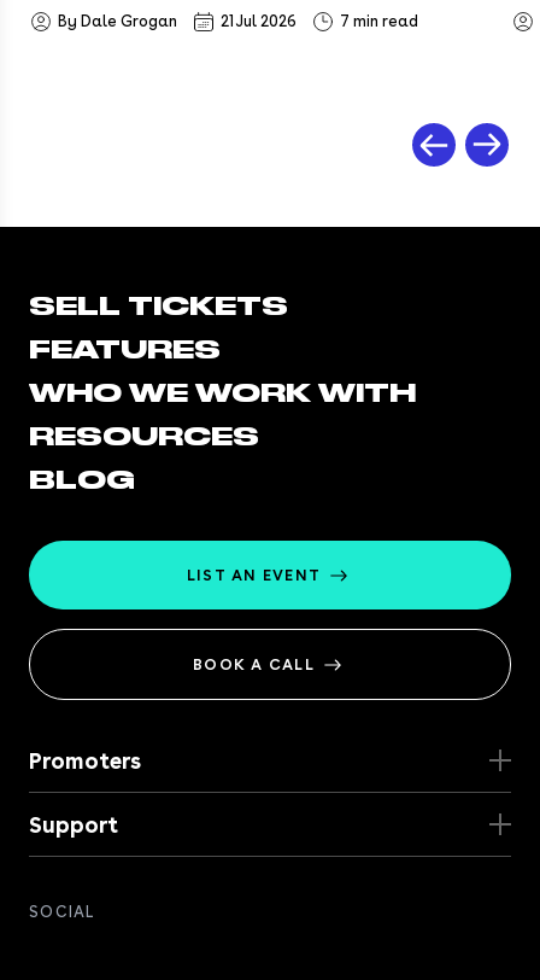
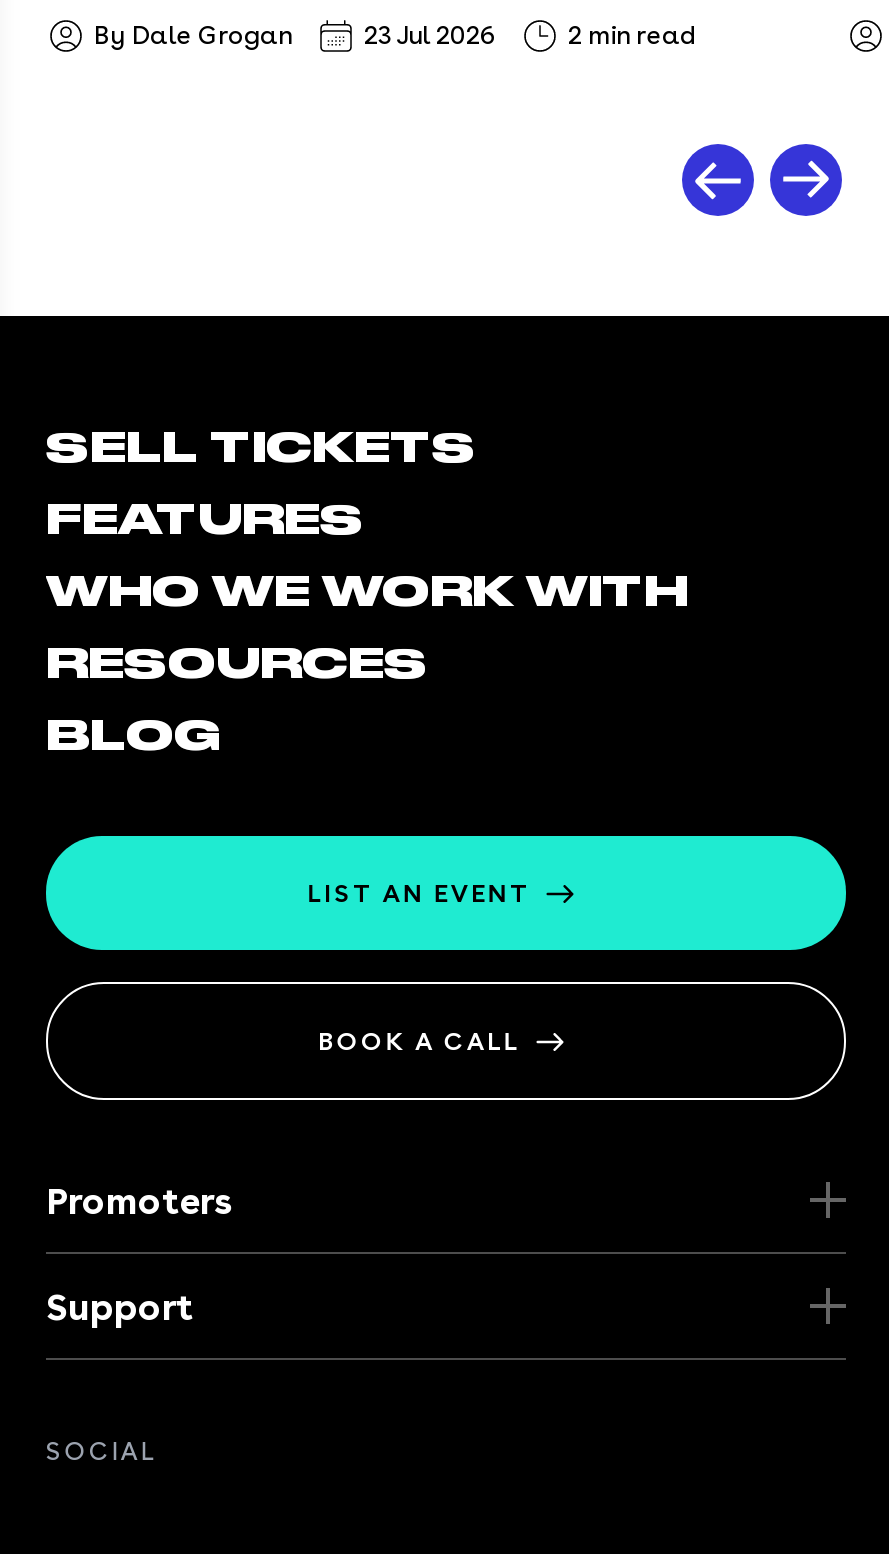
[221,12,418,30] 21 Jul 2026 | 7 min read -> [364,20,696,50] 23 Jul 2026 | 2 min read

